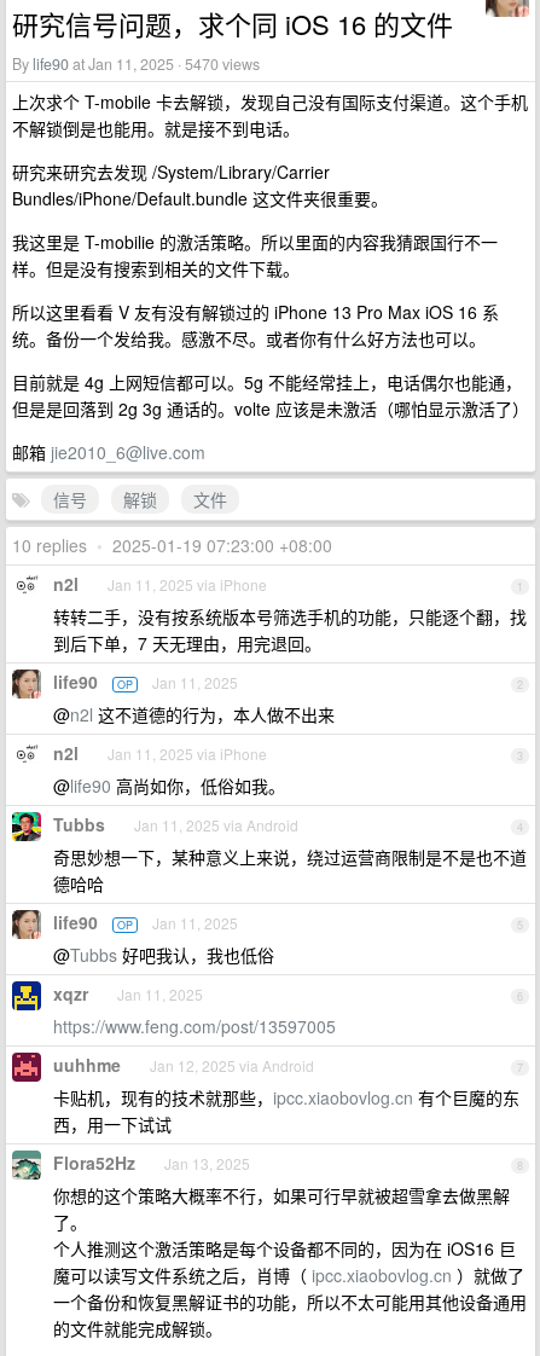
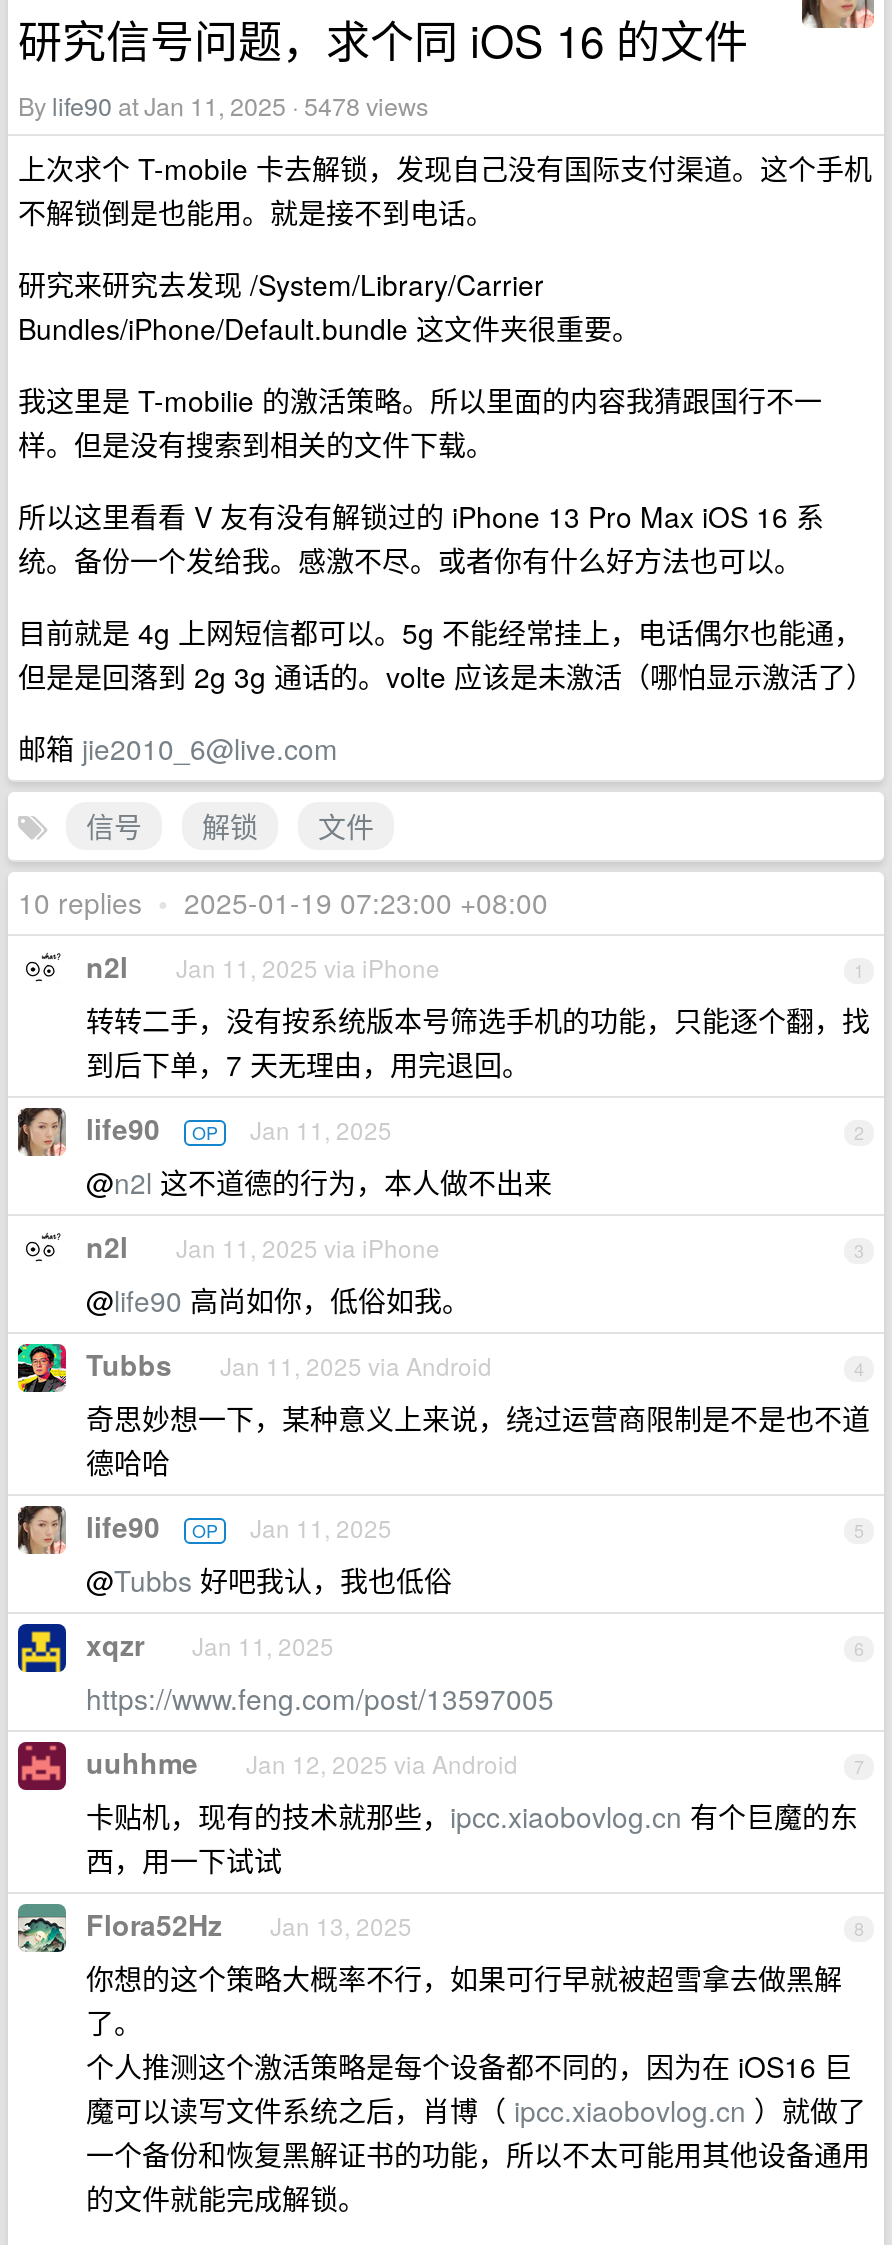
[12,53,260,75] By life90 at Jan 11, 2025 · 5470 views -> [18,88,428,124] By life90 at Jan 11, 2025 · 5478 views

